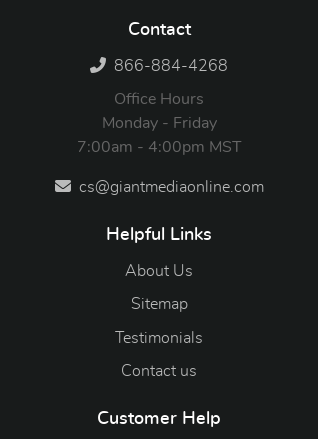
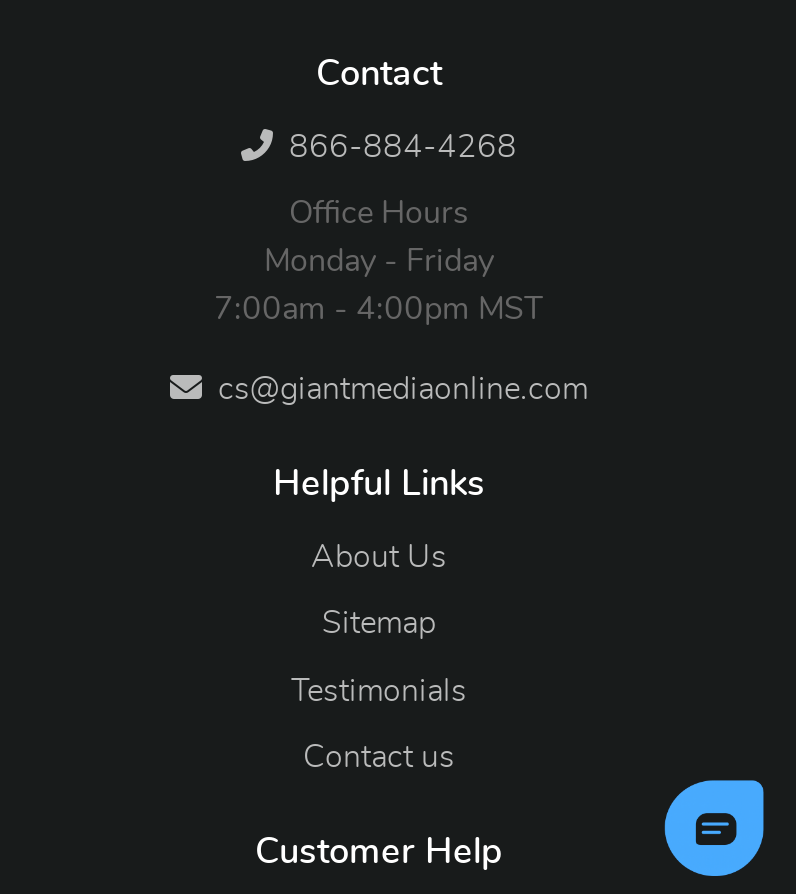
none -> [661,777,767,879] [image]

